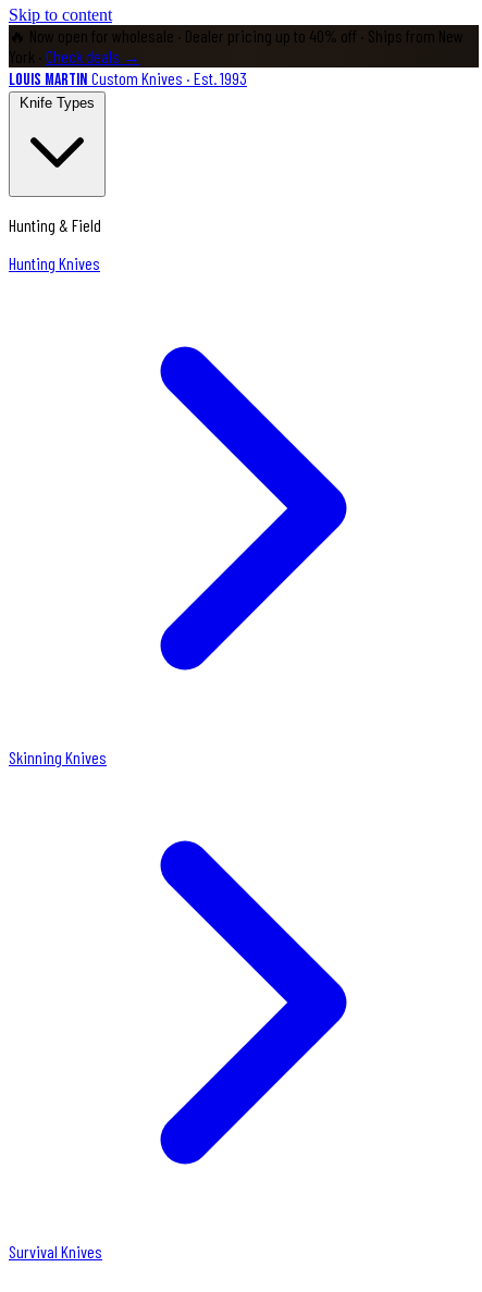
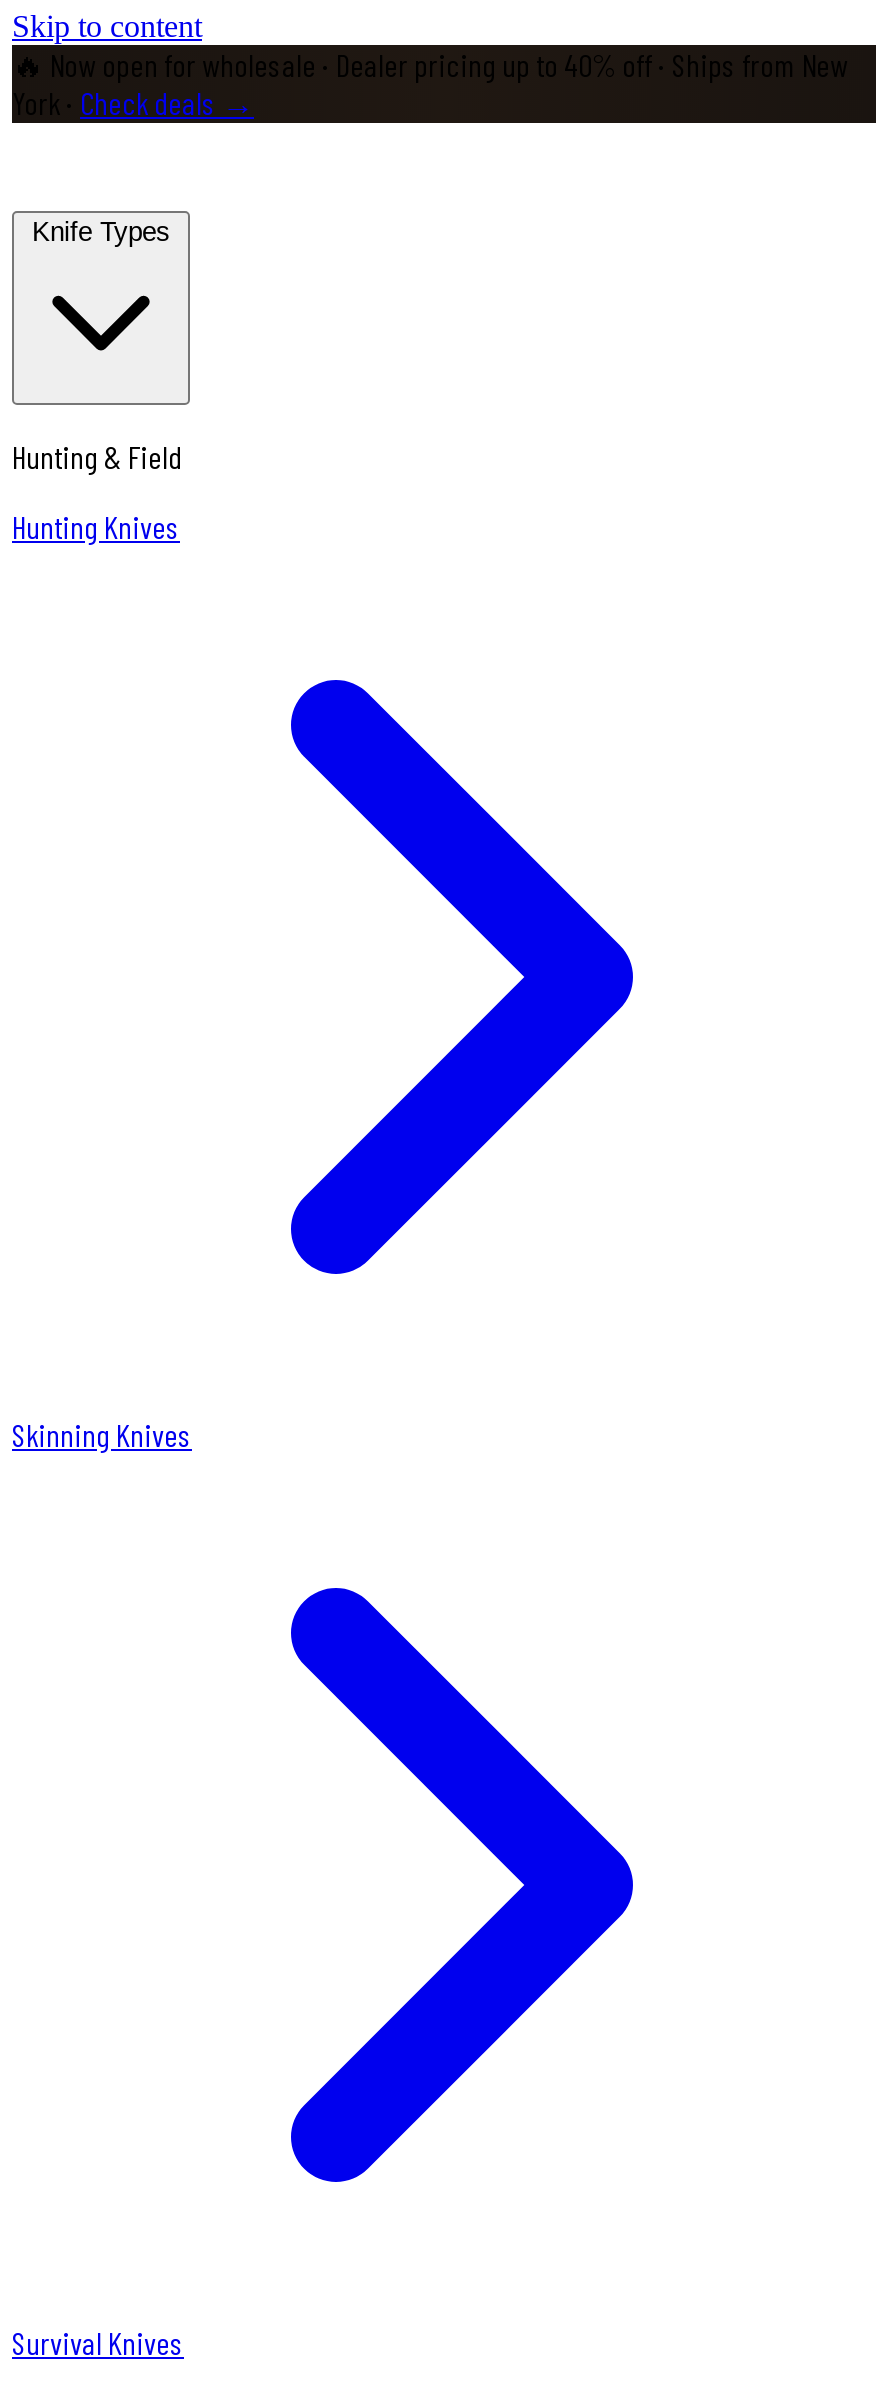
[9,67,247,90] Louis Martin Custom Knives · Est. 1993 -> none

